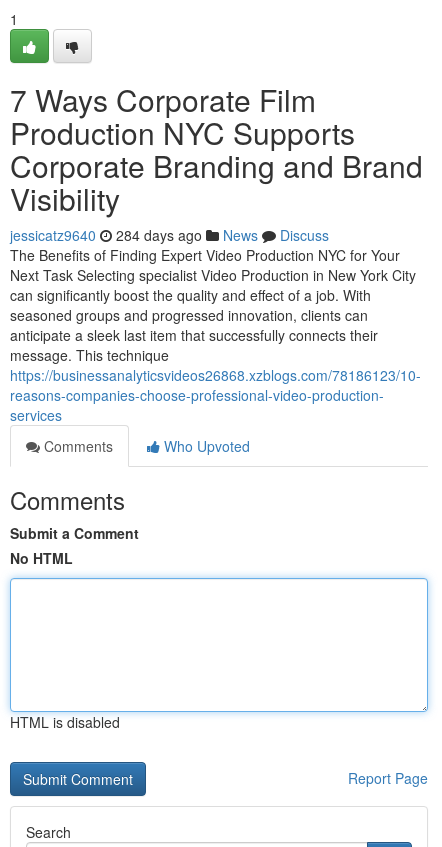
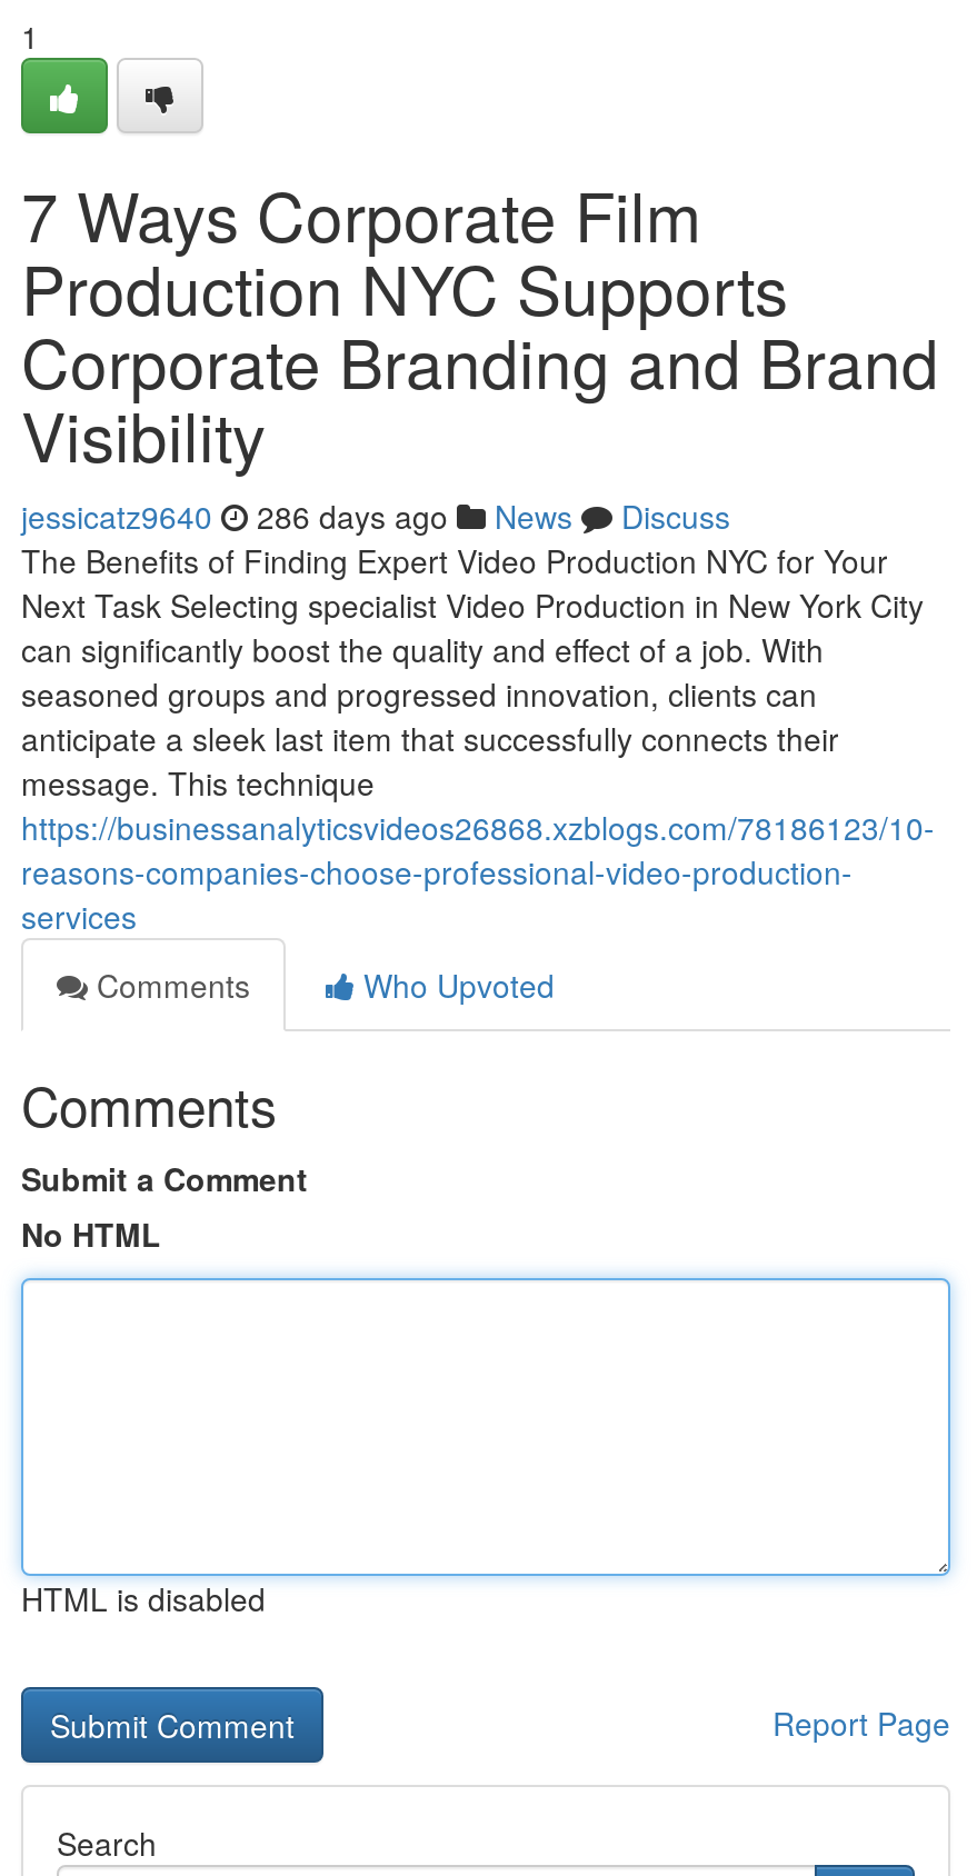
[10,225,329,245] jessicatz9640 284 days ago News Discuss -> [21,493,730,538] jessicatz9640 286 days ago News Discuss

